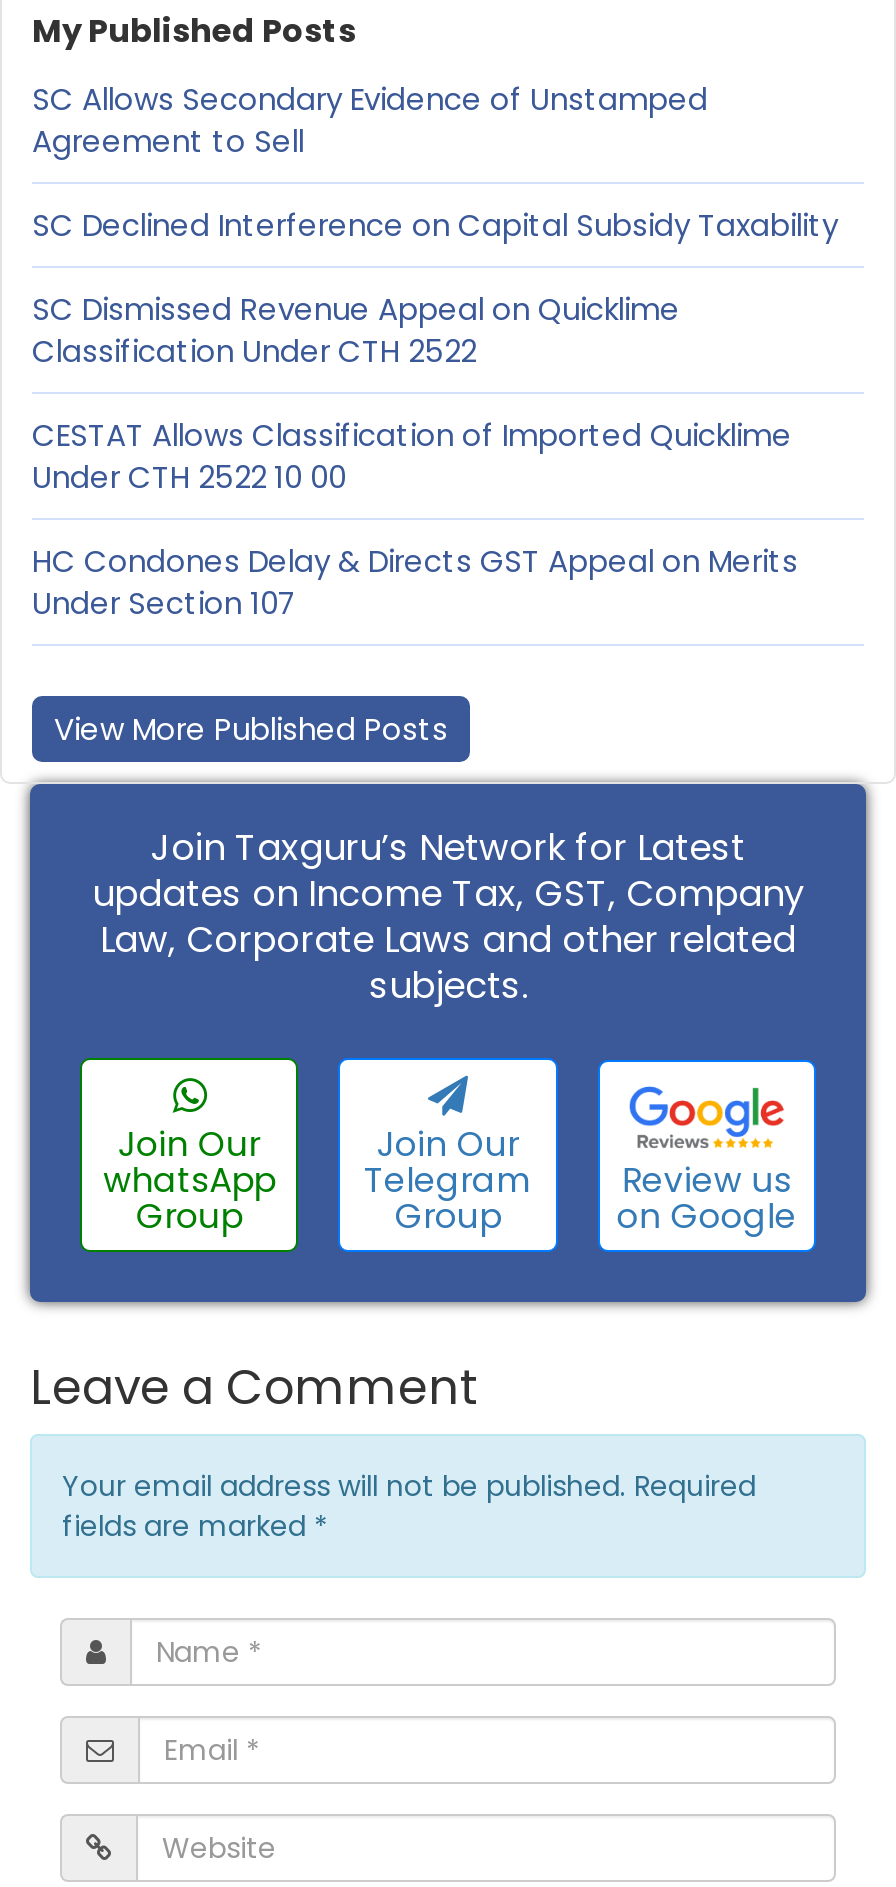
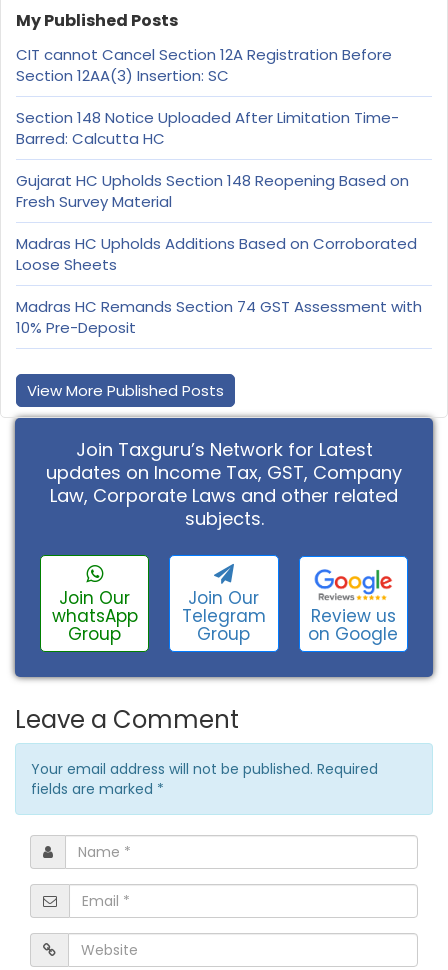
[32,79,708,163] SC Allows Secondary Evidence of Unstamped | Agreement to Sell -> [16,44,392,86] CIT cannot Cancel Section 12A Registration Before | Section 12AA(3) Insertion: SC
[32,205,838,247] SC Declined Interference on Capital Subsidy Taxability -> [16,107,399,149] Section 148 Notice Uploaded After Limitation Time- | Barred: Calcutta HC
[32,289,680,373] SC Dismissed Revenue Appeal on Quicklime | Classification Under CTH 2522 -> [16,170,409,212] Gujarat HC Upholds Section 148 Reopening Based on | Fresh Survey Material
[32,415,792,499] CESTAT Allows Classification of Imported Quicklime | Under CTH 2522 10 00 -> [16,233,417,275] Madras HC Upholds Additions Based on Corroborated | Loose Sheets
[32,541,798,625] HC Condones Delay & Directs GST Appeal on Merits | Under Section 107 -> [16,296,422,338] Madras HC Remands Section 74 GST Assessment with | 10% Pre-Deposit

